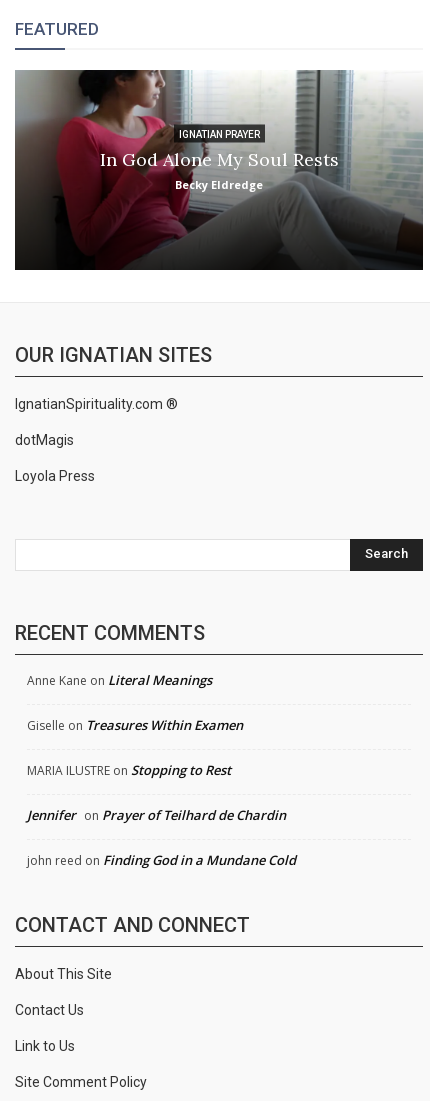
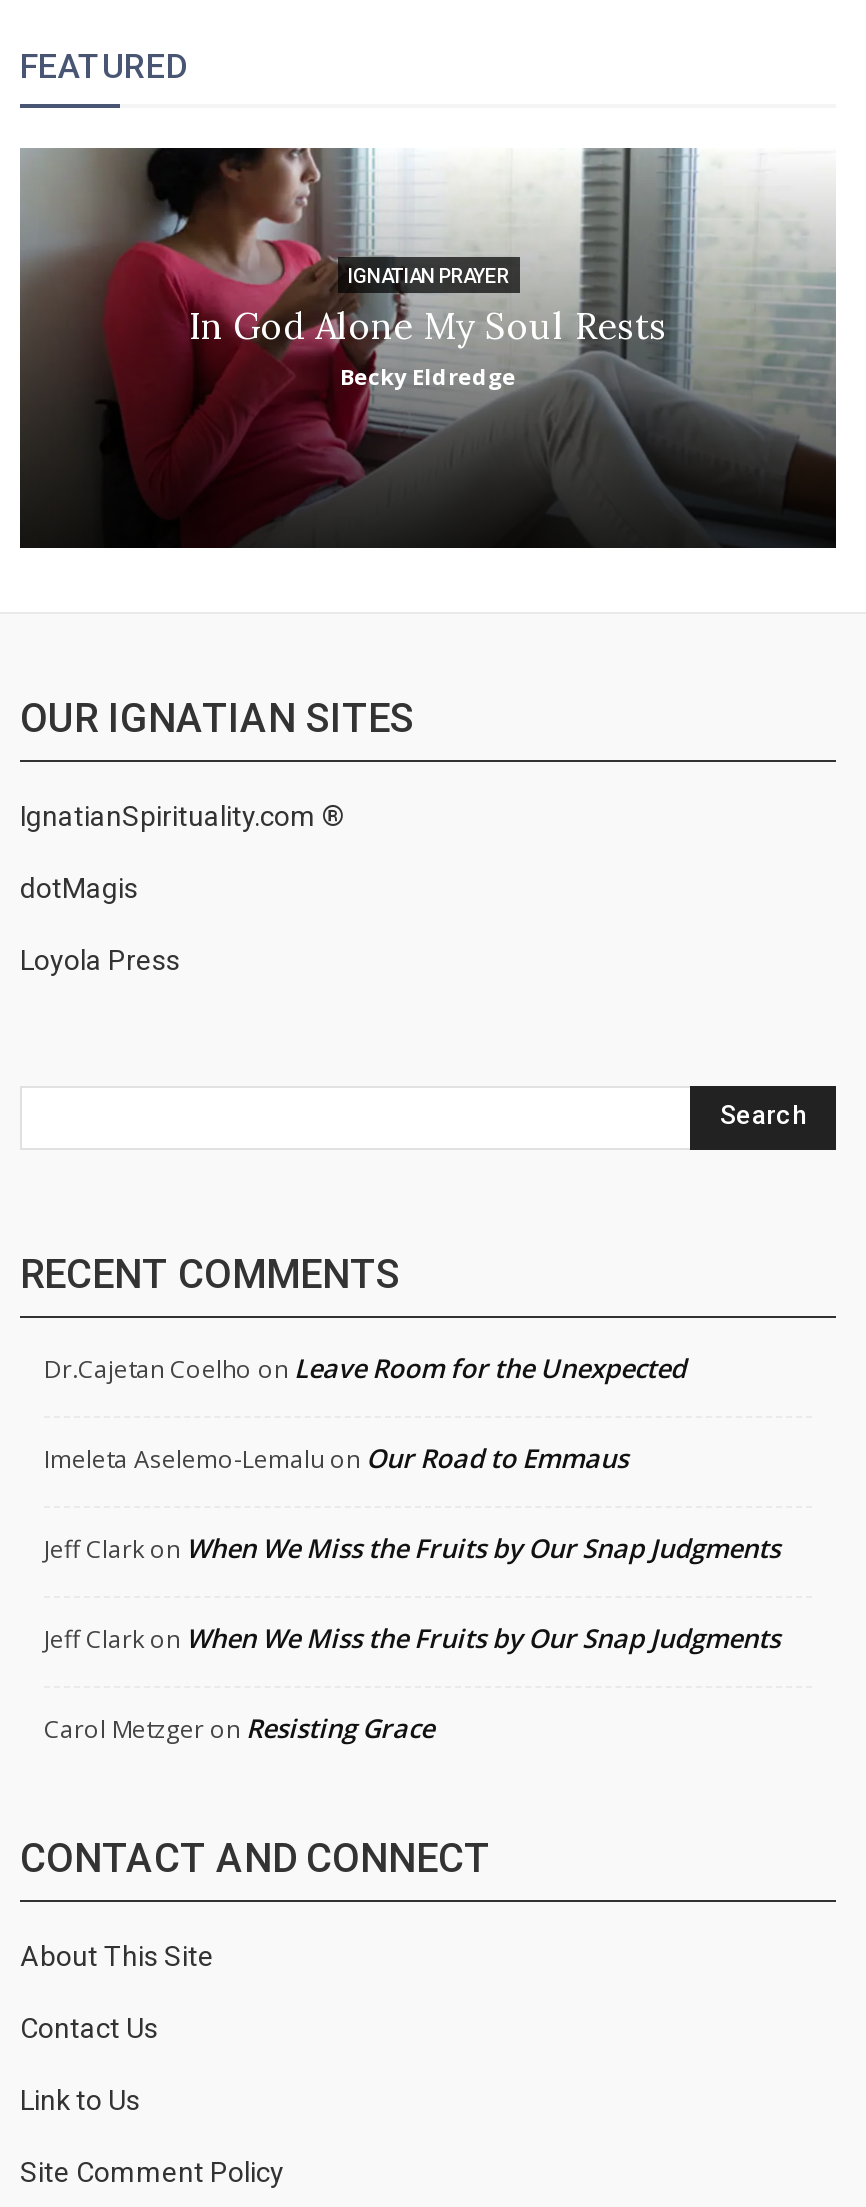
[27,671,212,689] Anne Kane on Literal Meanings -> [44,1349,686,1385] Dr.Cajetan Coelho on Leave Room for the Unexpected
[27,716,243,734] Giselle on Treasures Within Examen -> [44,1439,628,1475] Imeleta Aselemo-Lemalu on Our Road to Emmaus
[27,761,231,779] MARIA ILUSTRE on Stopping to Rest -> [44,1529,780,1565] Jeff Clark on When We Miss the Fruits by Our Snap Judgments
[27,806,286,824] Jennifer on Prayer of Teilhard de Chardin -> [44,1619,780,1655] Jeff Clark on When We Miss the Fruits by Our Snap Judgments
[27,851,296,869] john reed on Finding God in a Mundane Cold -> [44,1709,434,1745] Carol Metzger on Resisting Grace

